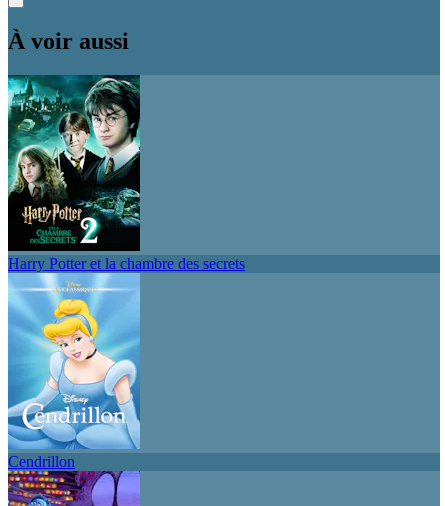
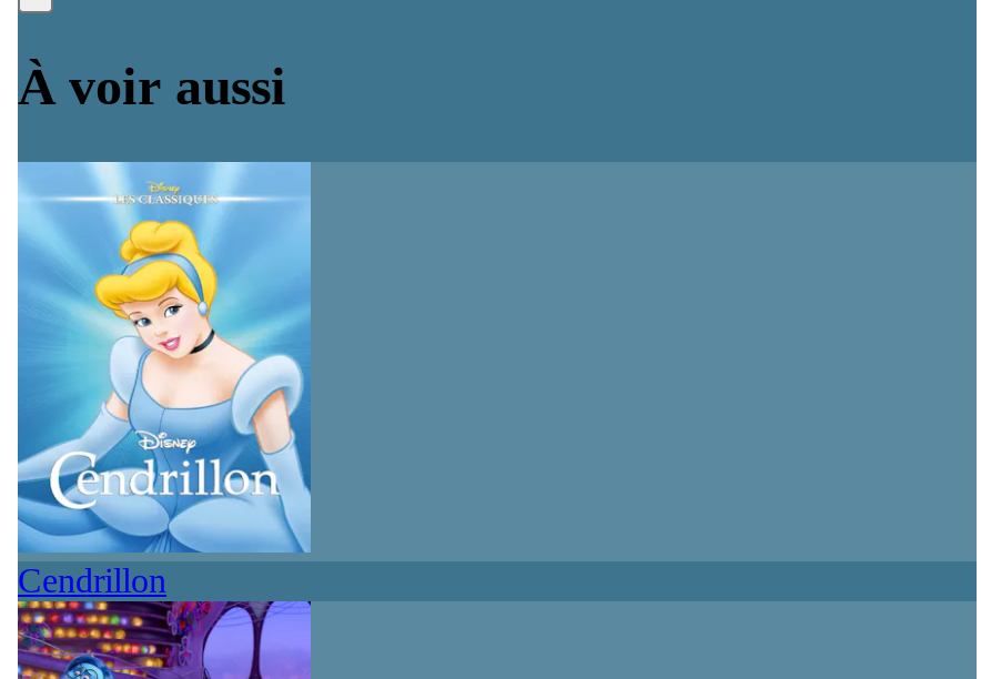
[7,74,245,272] [image] | Harry Potter et la chambre des secrets -> none

